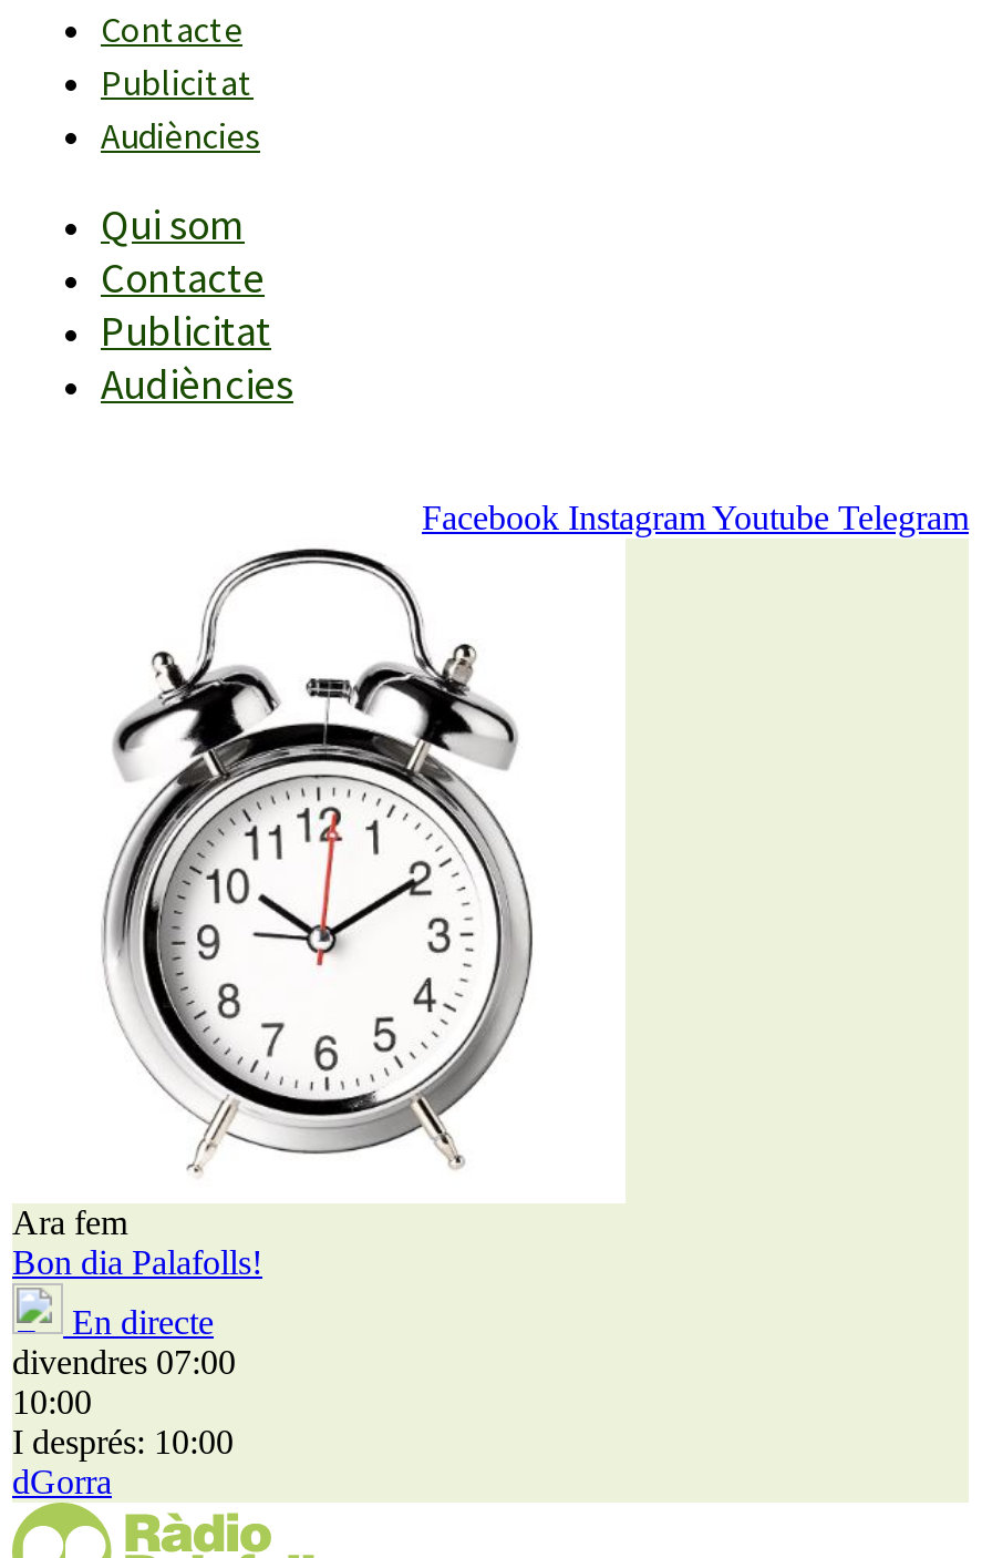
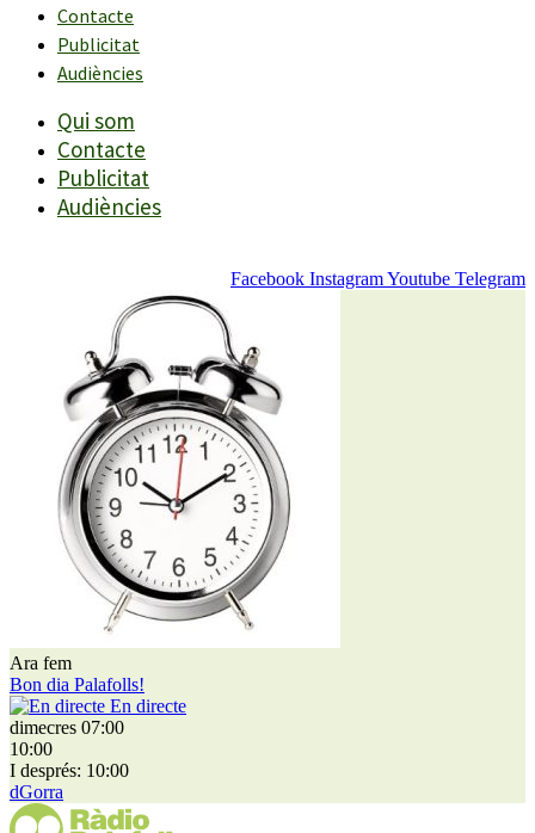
[12,1343,236,1381] divendres 07:00 -> [10,717,124,738] dimecres 07:00

